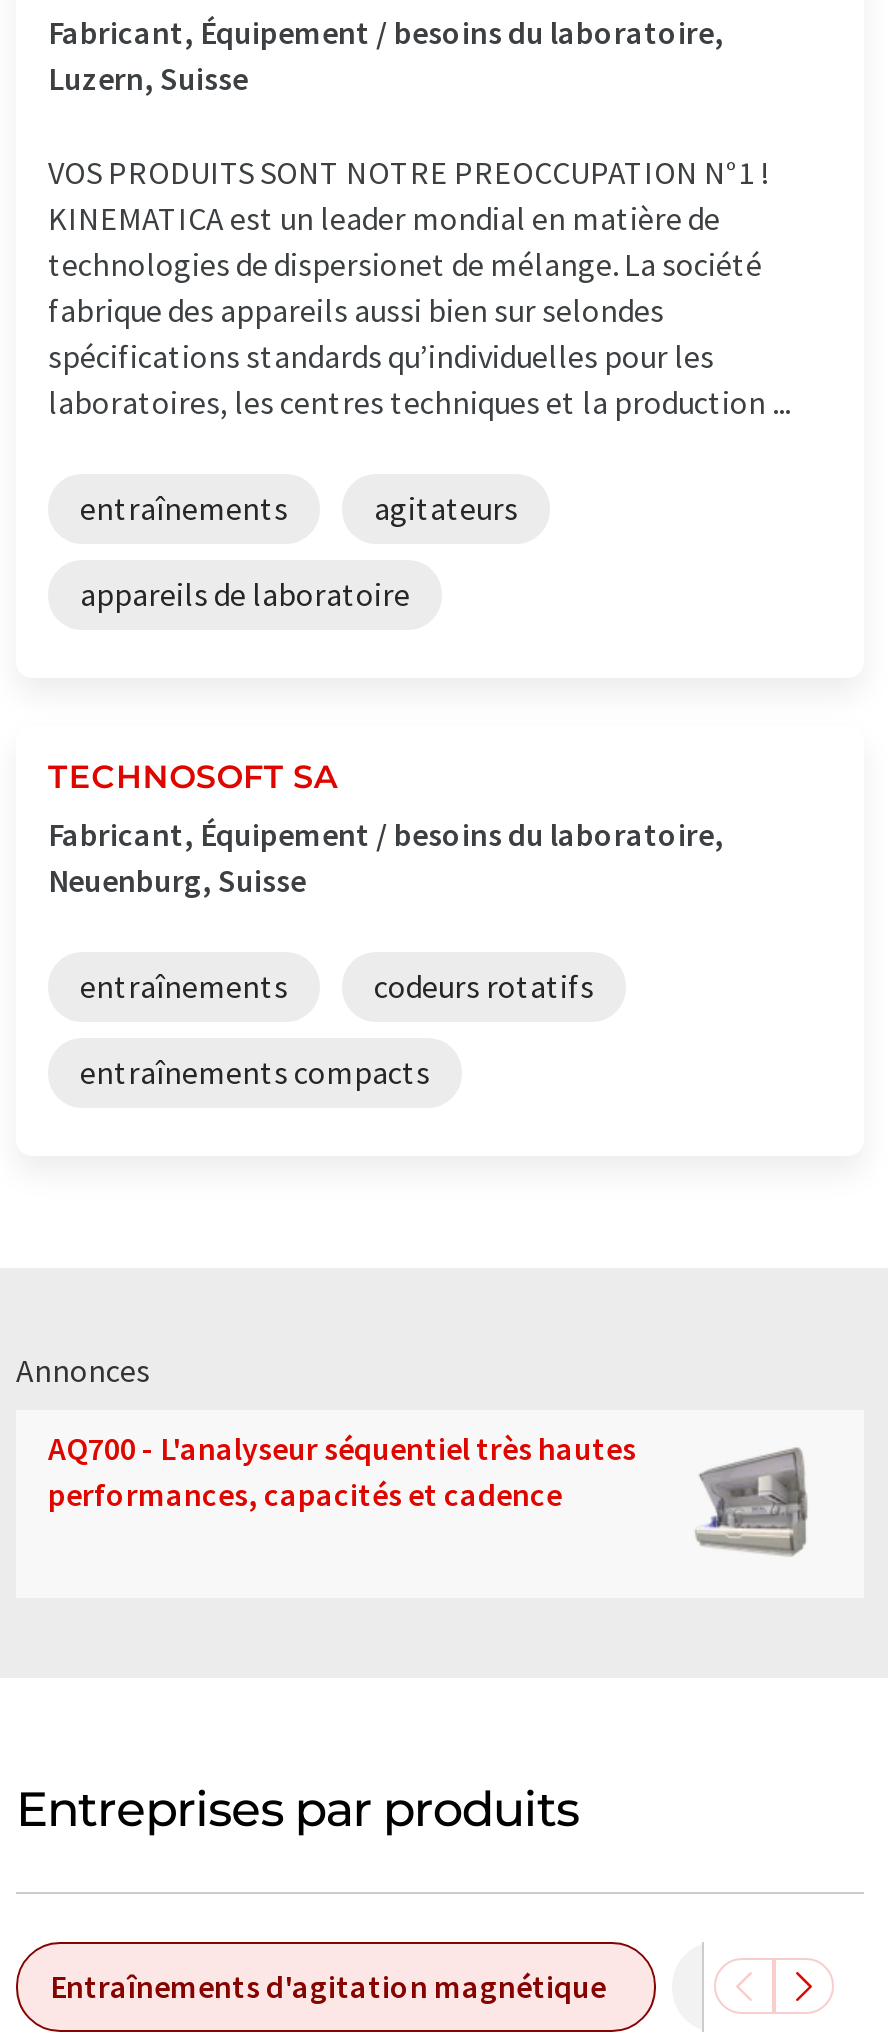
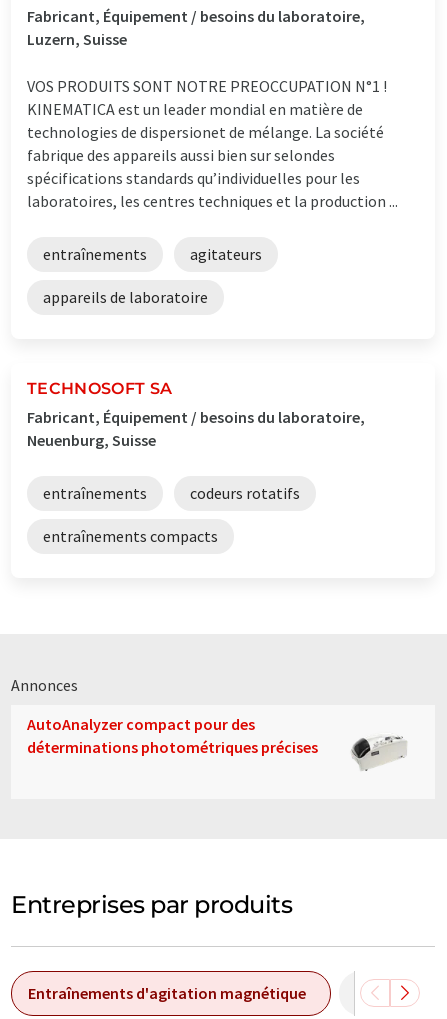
[48,1427,808,1558] [image] | AQ700 - L'analyseur séquentiel très hautes | performances, capacités et cadence -> [27,714,406,778] [image] | AutoAnalyzer compact pour des | déterminations photométriques précises

